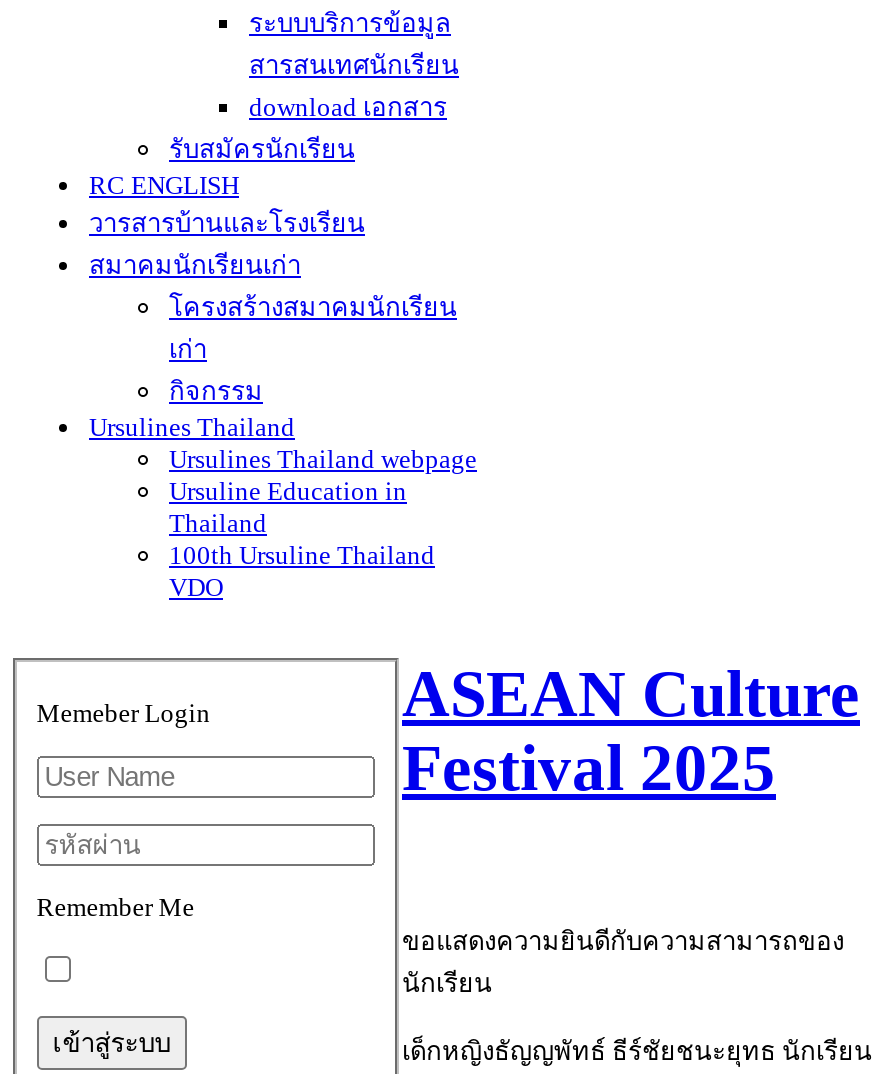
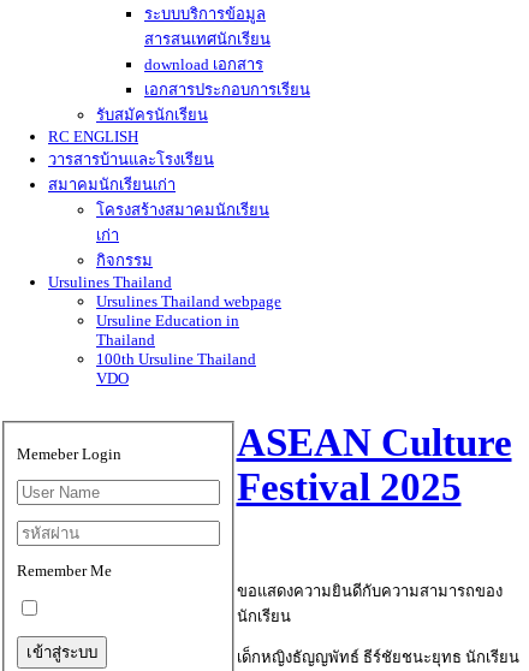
none -> [144,81,310,99] เอกสารประกอบการเรียน

